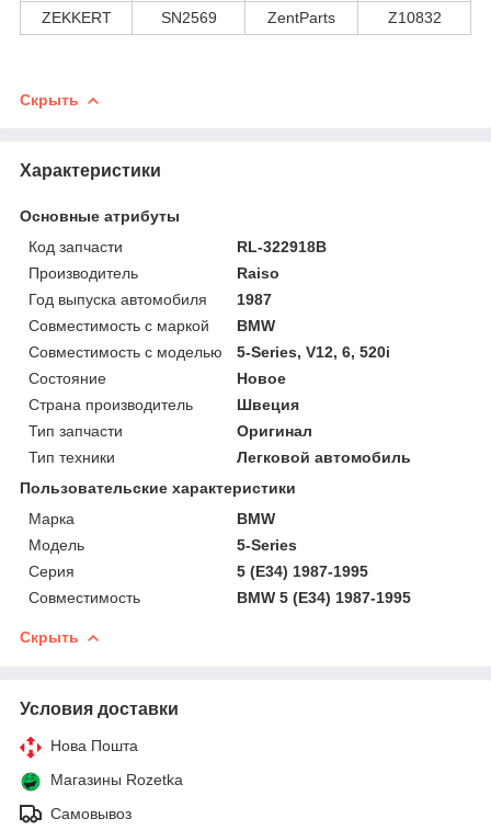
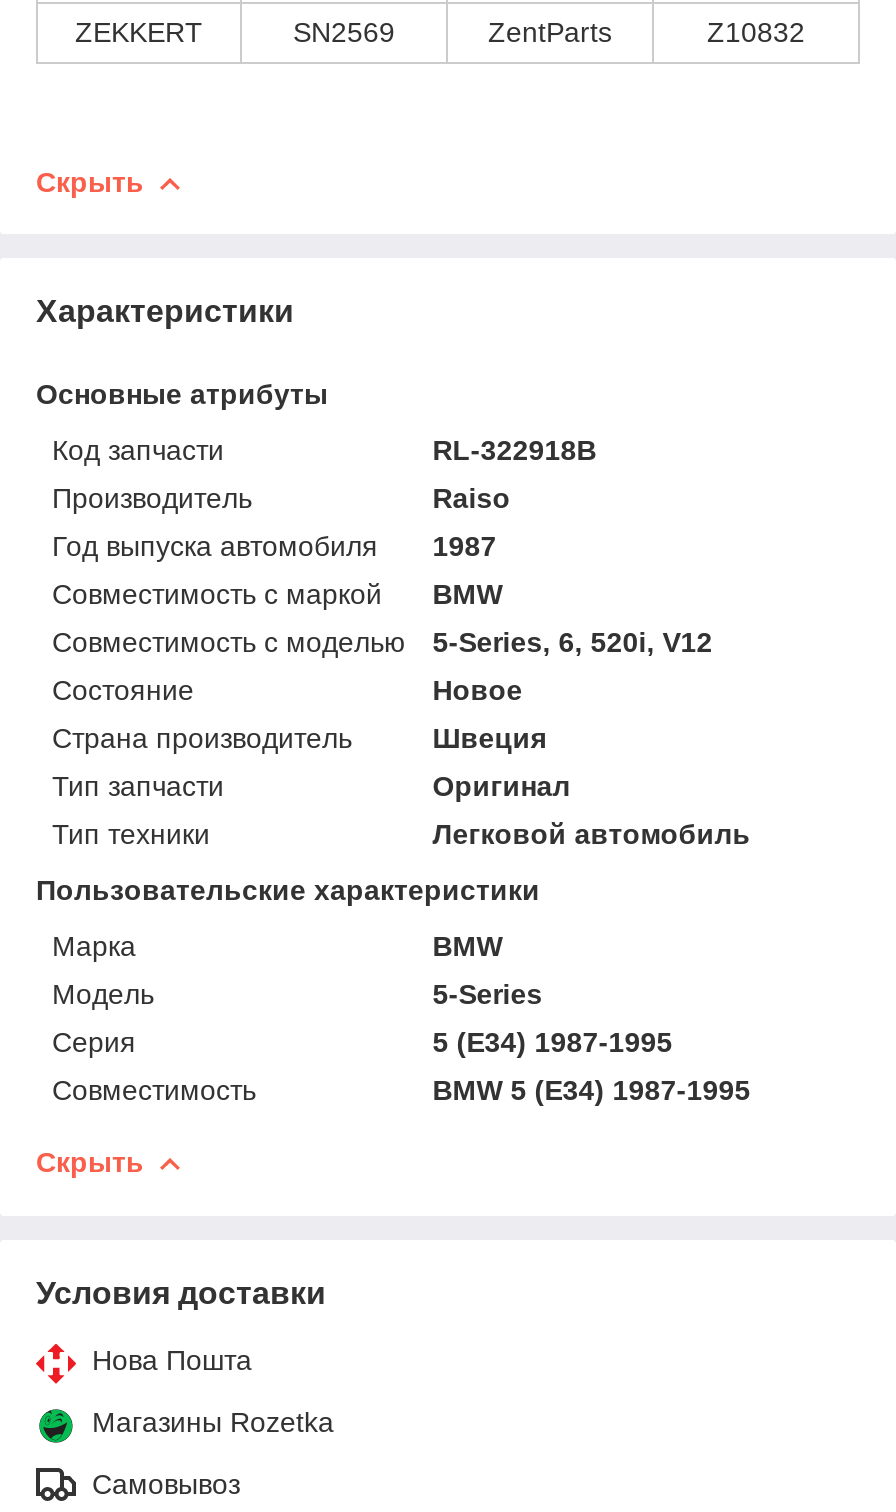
[28,343,390,361] Совместимость с моделью 5-Series, V12, 6, 520i -> [52,626,712,658] Совместимость с моделью 5-Series, 6, 520i, V12

